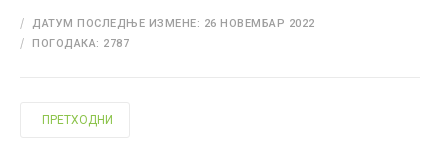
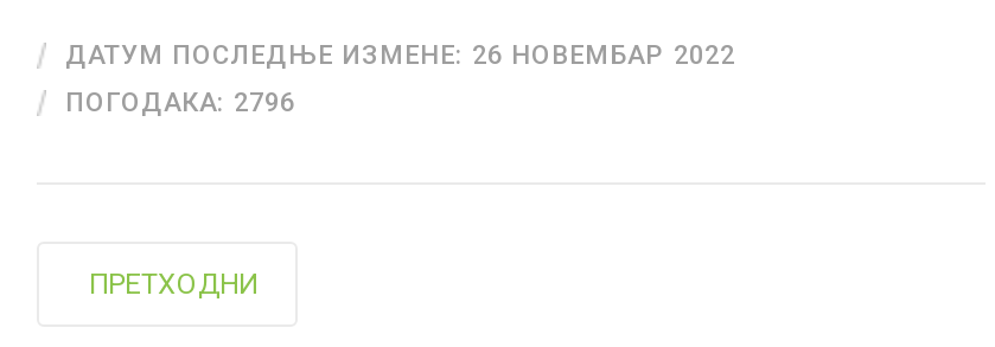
[32,37,129,50] ПОГОДАКА: 2787 -> [65,88,295,118] ПОГОДАКА: 2796

